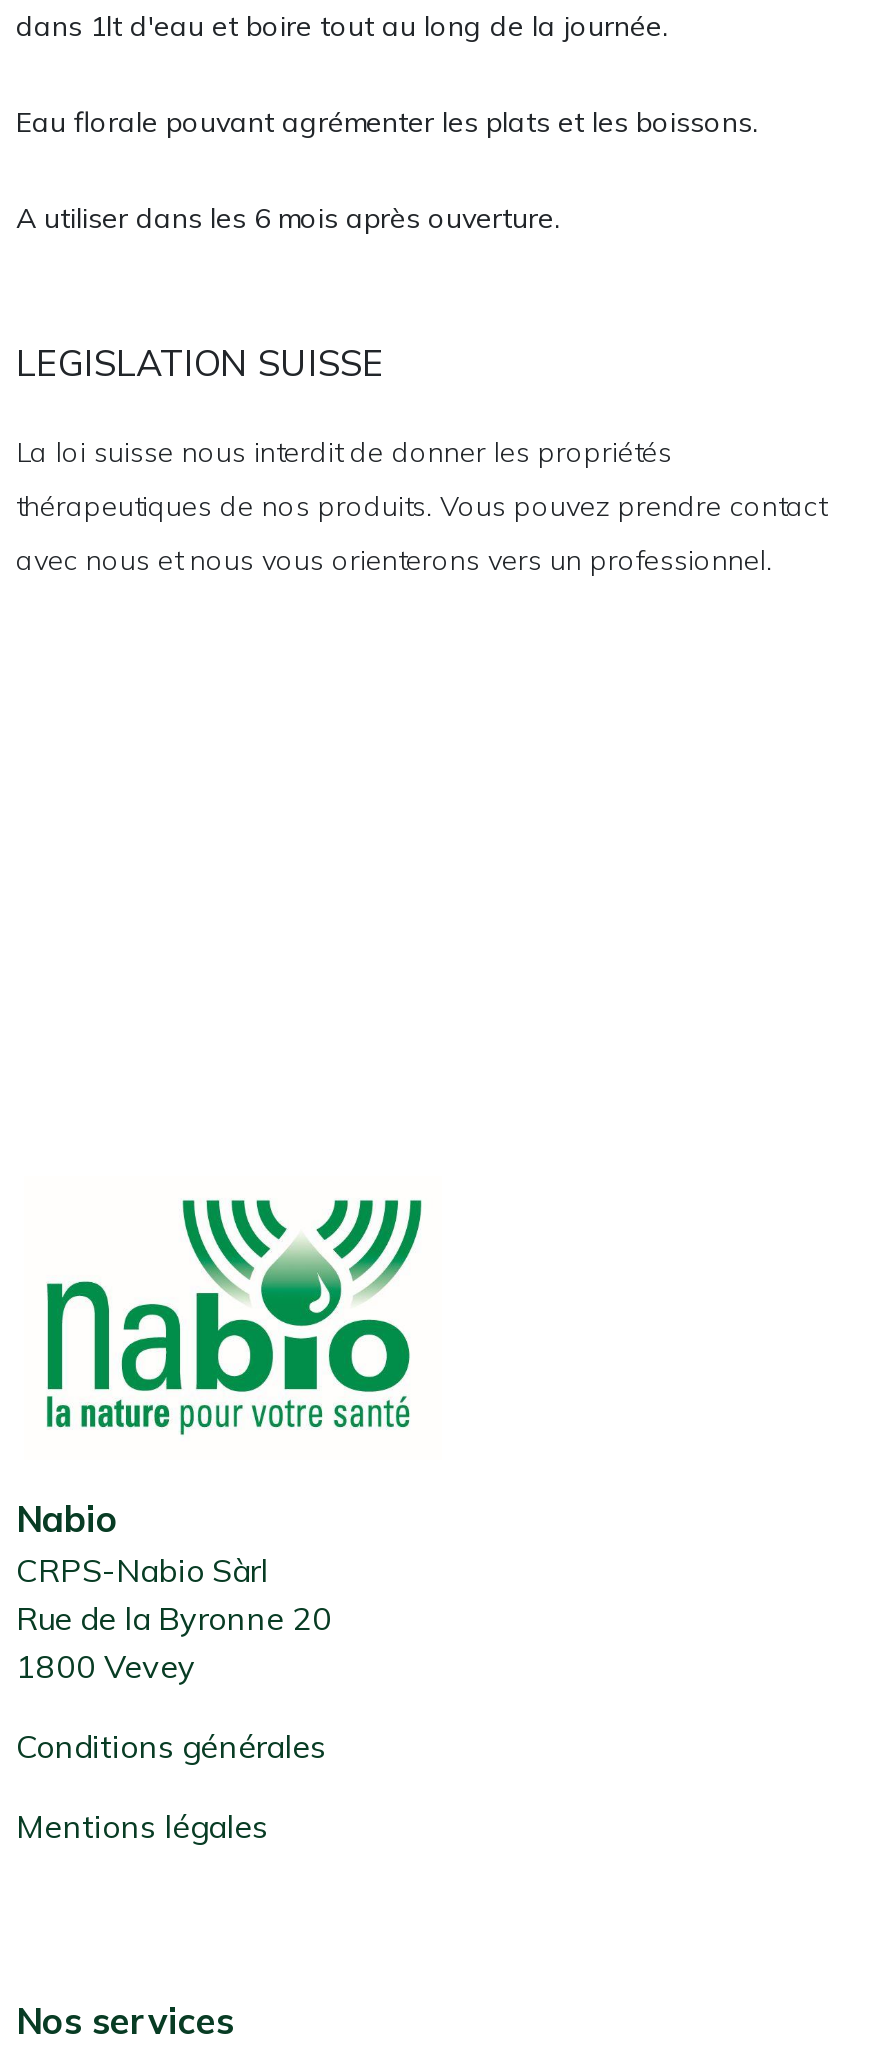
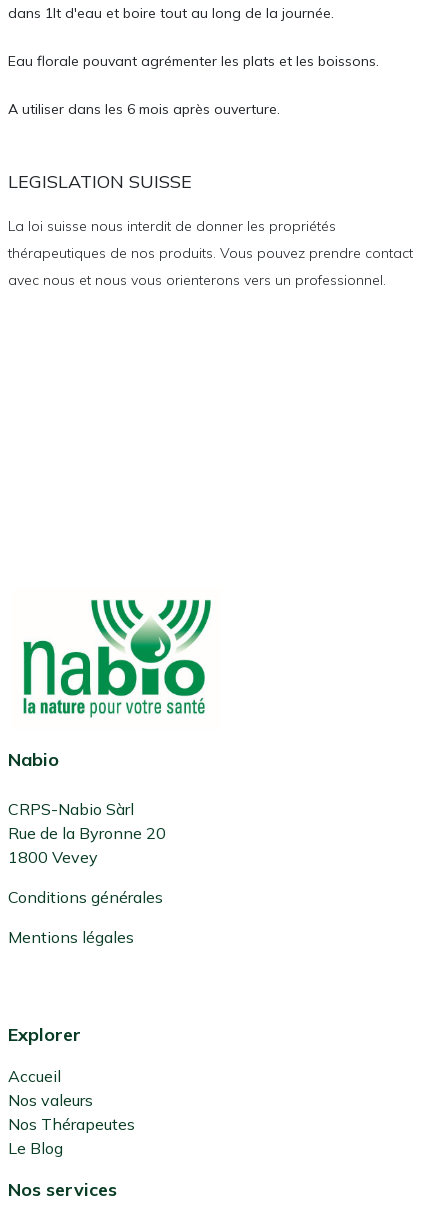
none -> [8,1023,135,1158] Explorer | Accueil | Nos valeurs | Nos Thérapeutes | Le Blog

